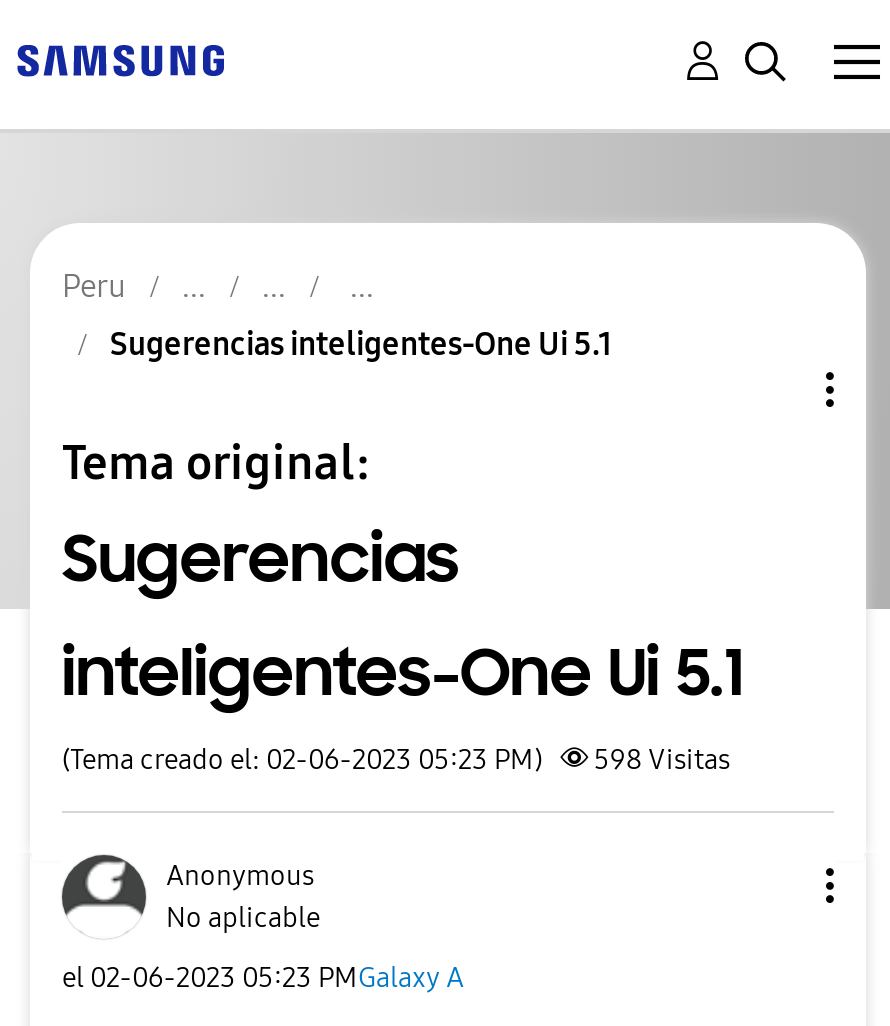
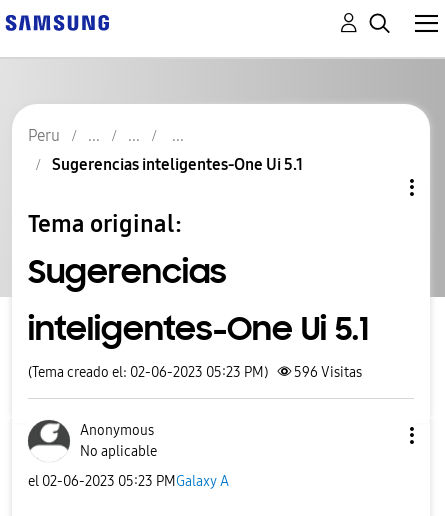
[62,743,730,777] (Tema creado el: 02-06-2023 05:23 PM) 598 Visitas -> [28,364,362,381] (Tema creado el: 02-06-2023 05:23 PM) 596 Visitas

